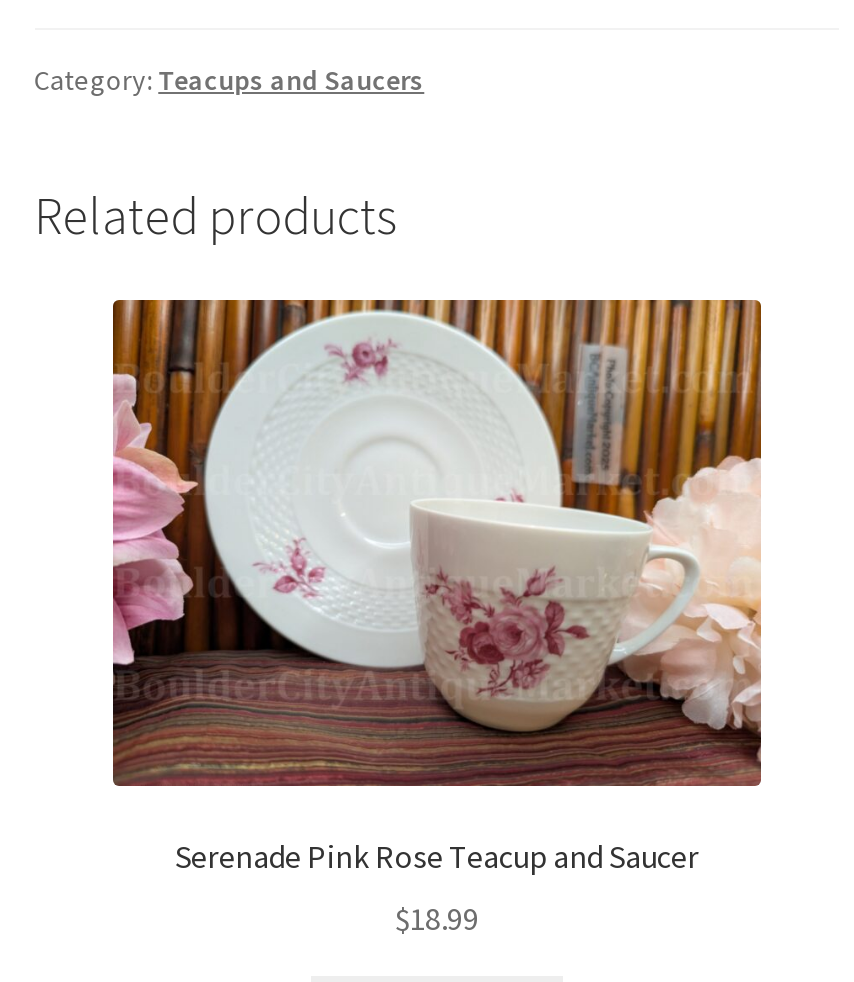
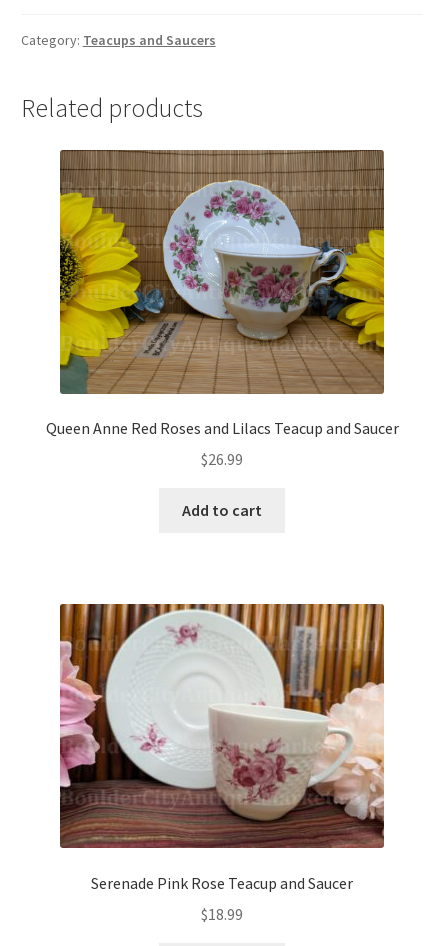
none -> [45,149,398,520] [image] | Queen Anne Red Roses and Lilacs Teacup and Saucer | $26.99 | Add to cart

